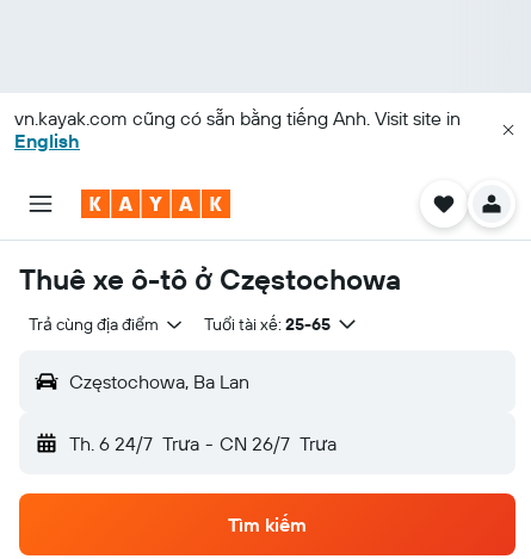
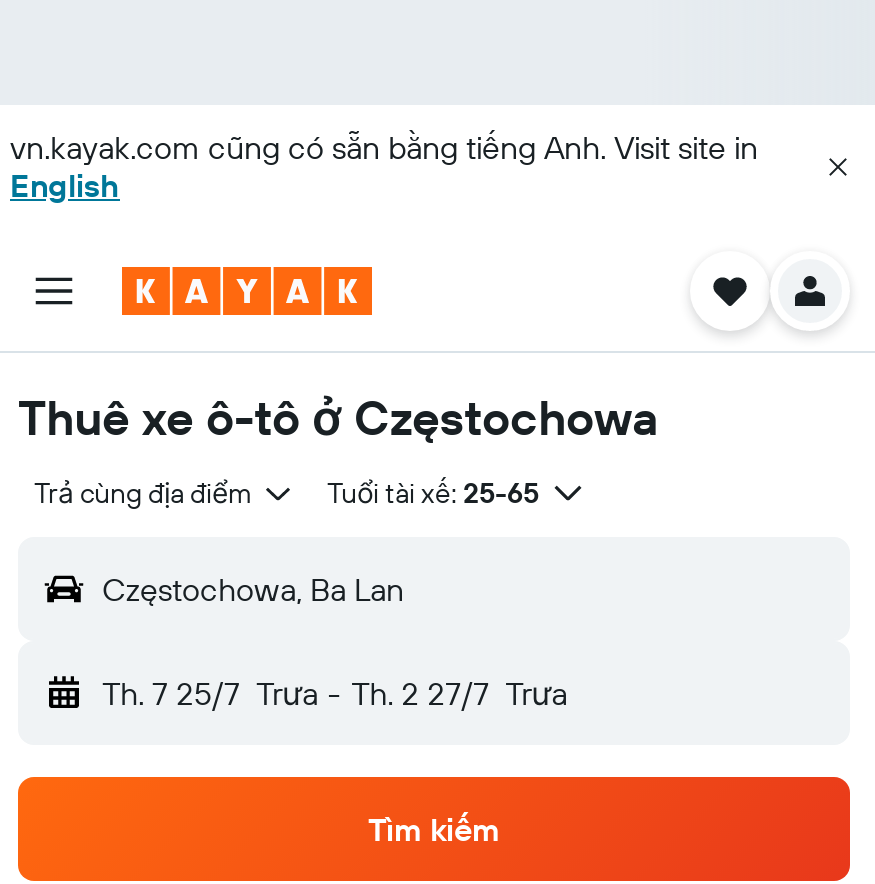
[69,431,336,455] Th. 6 24/7 Trưa - CN 26/7 Trưa -> [102,673,567,713] Th. 7 25/7 Trưa - Th. 2 27/7 Trưa

